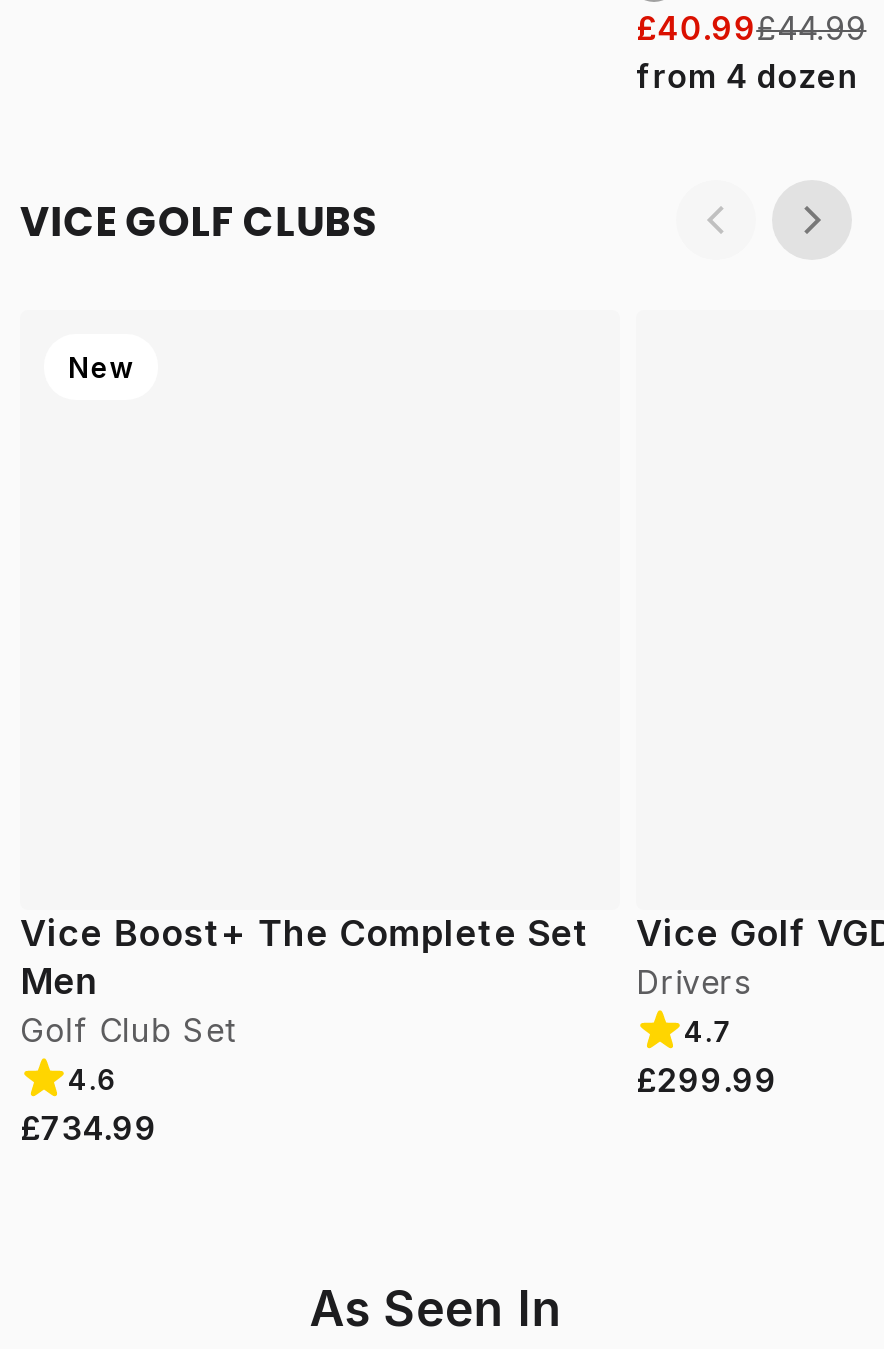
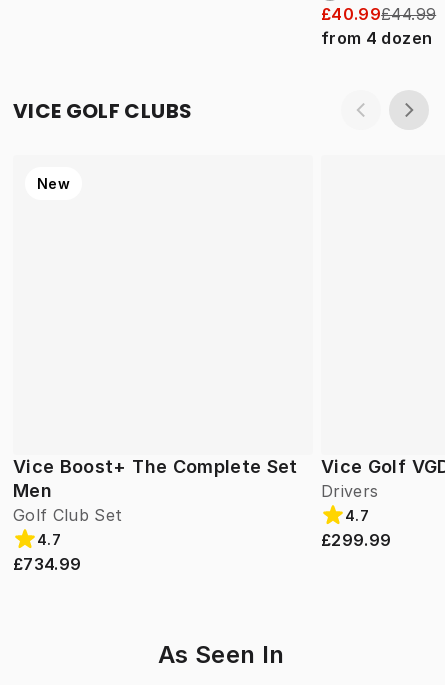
[68,1062,118,1096] 4.6 -> [37,531,61,548] 4.7

